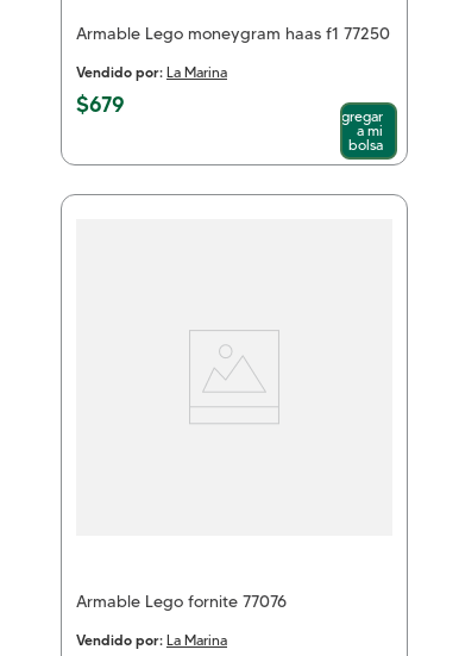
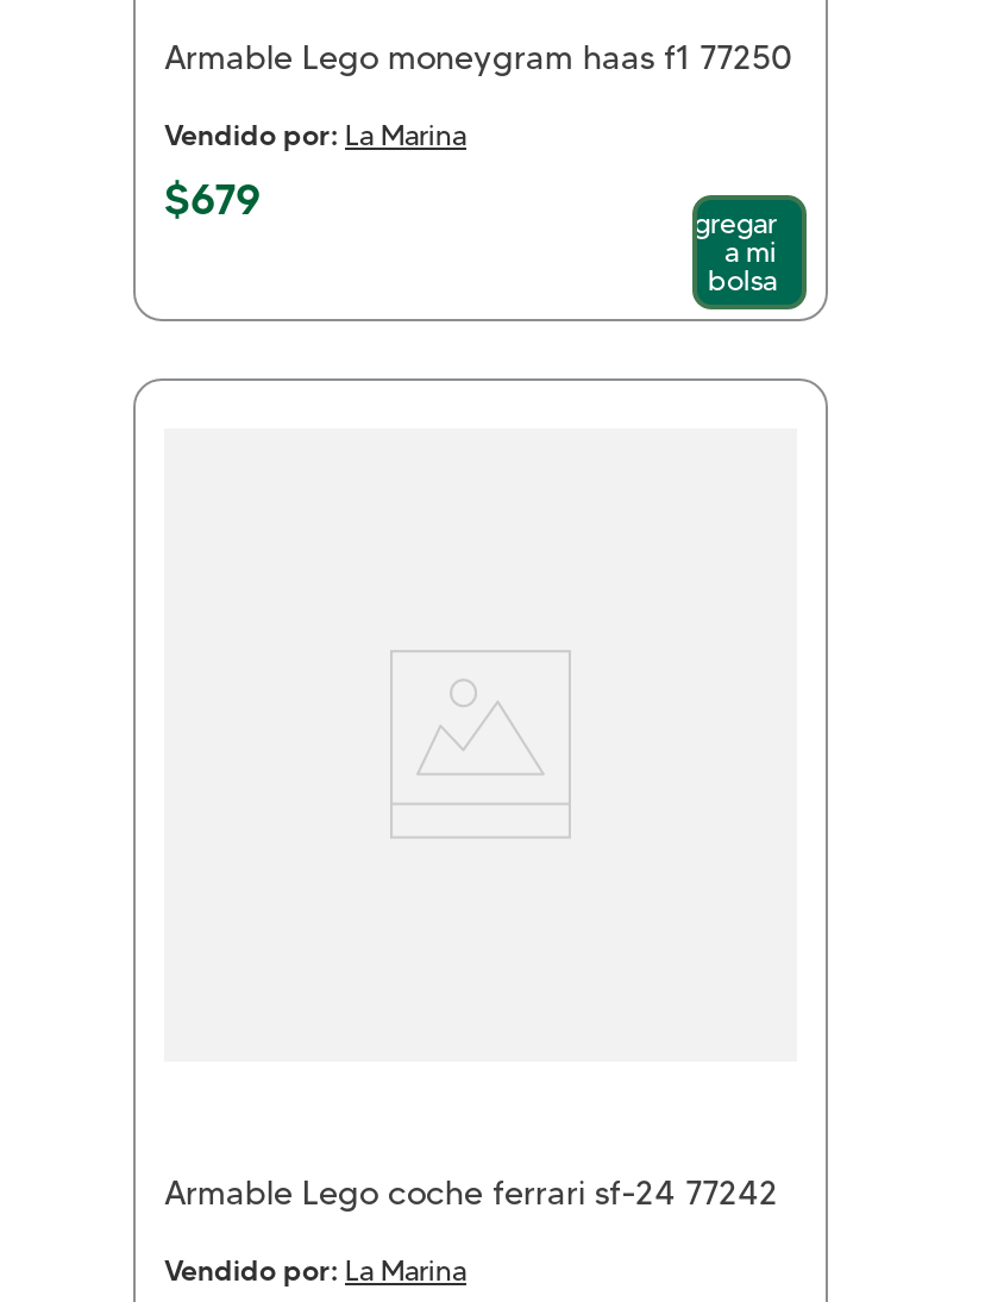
[76,591,287,612] Armable Lego fornite 77076 -> [164,1172,778,1214] Armable Lego coche ferrari sf-24 77242

